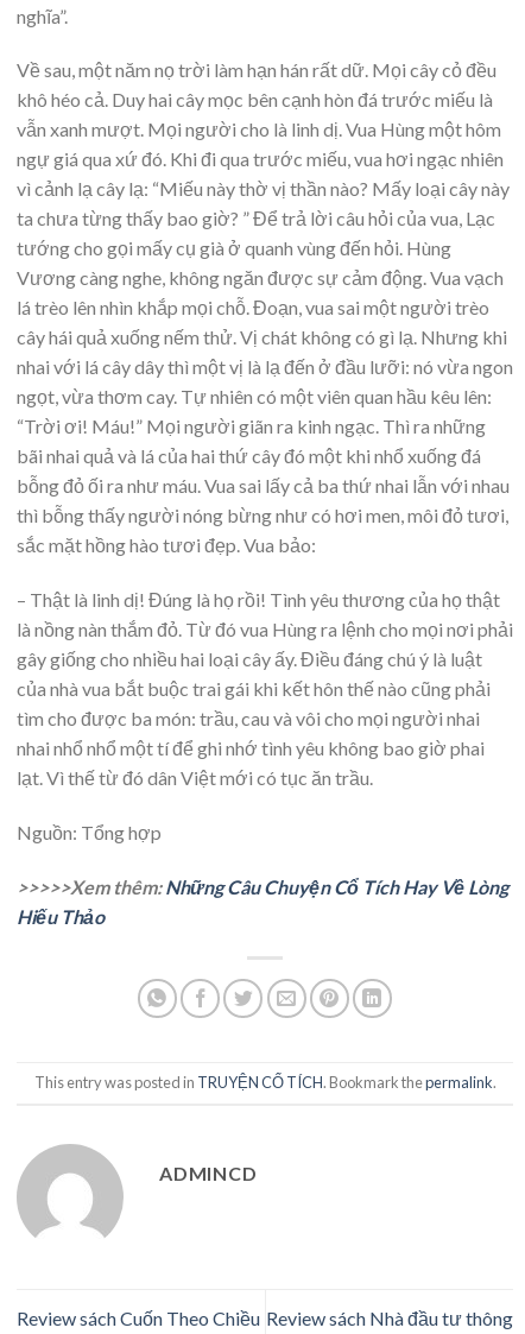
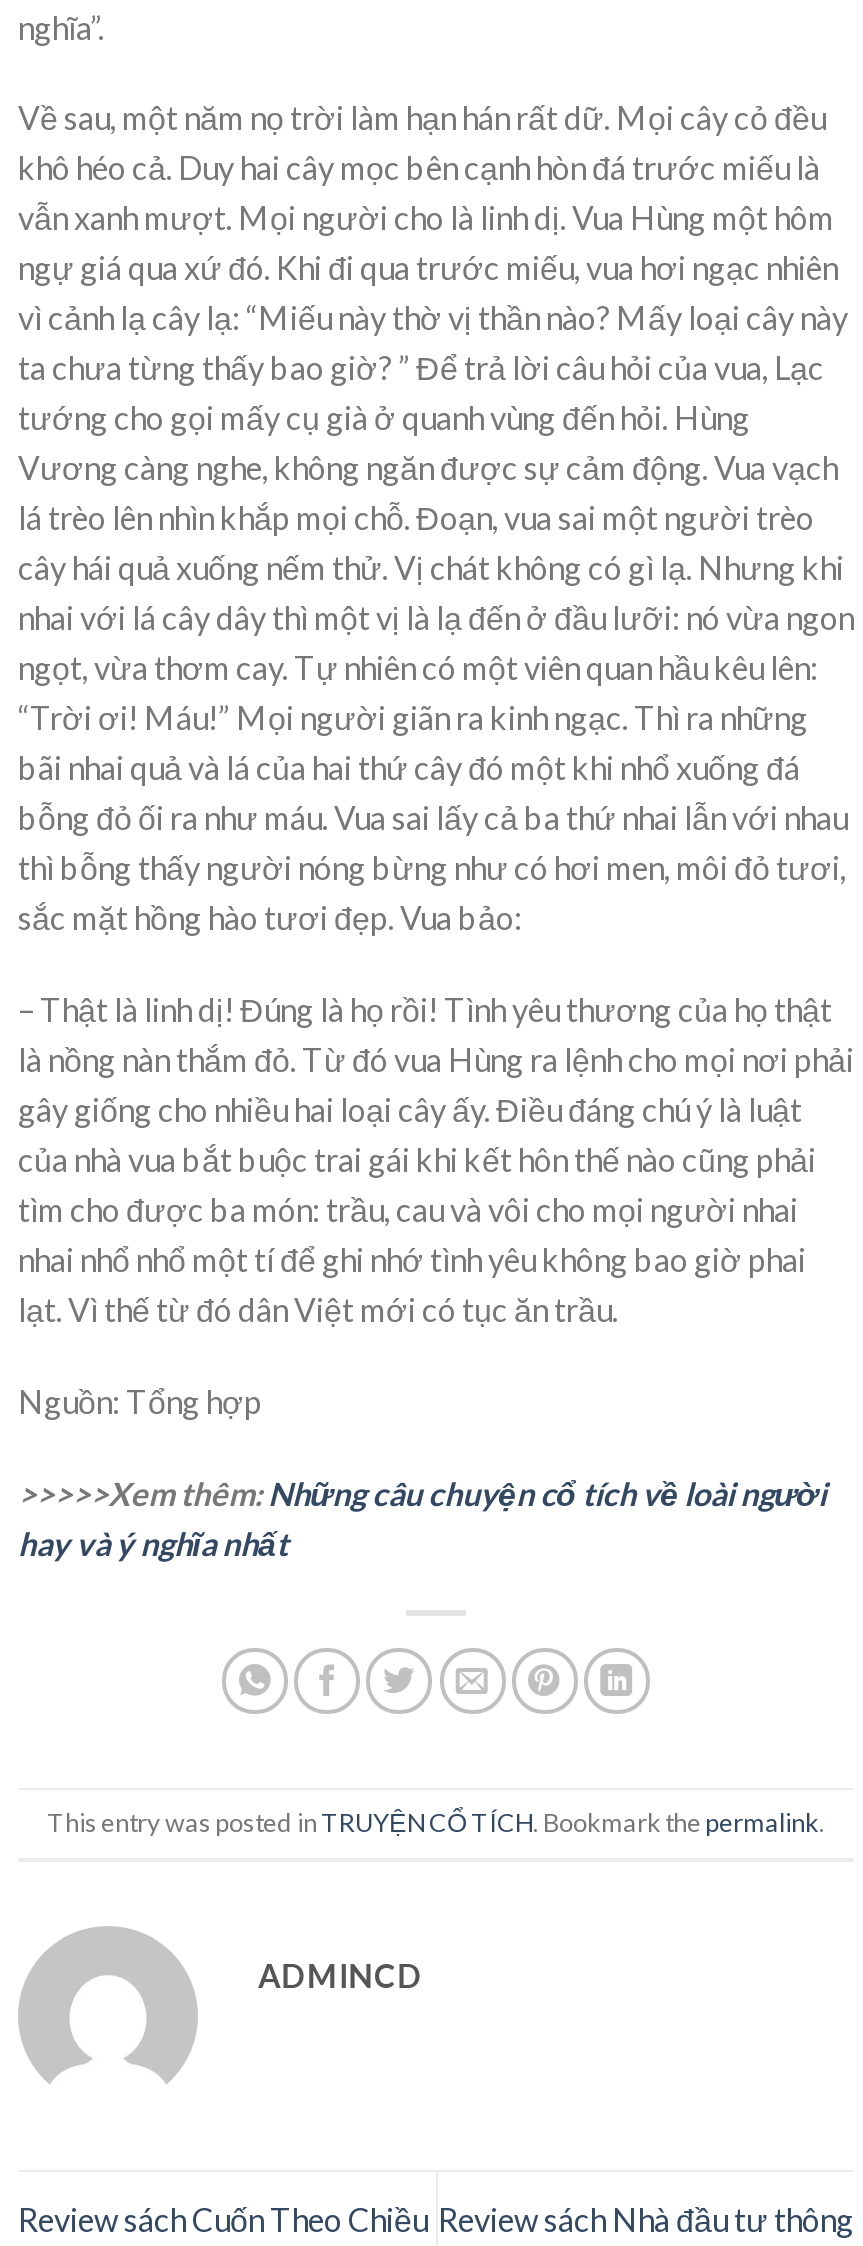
[17,875,508,928] >>>>>Xem thêm: Những Câu Chuyện Cổ Tích Hay Về Lòng | Hiếu Thảo -> [18,1474,826,1562] >>>>>Xem thêm: Những câu chuyện cổ tích về loài người | hay và ý nghĩa nhất

